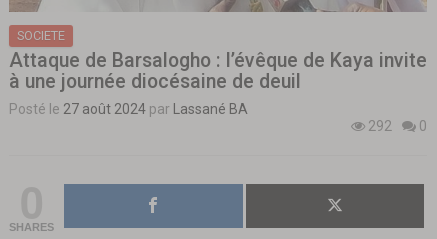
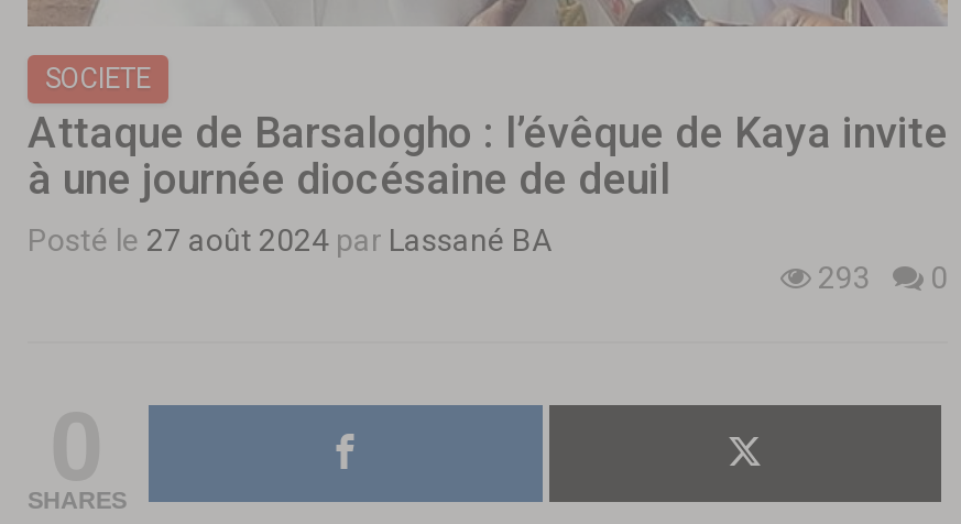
[365,118,427,134] 292 0 -> [811,259,948,294] 293 0

